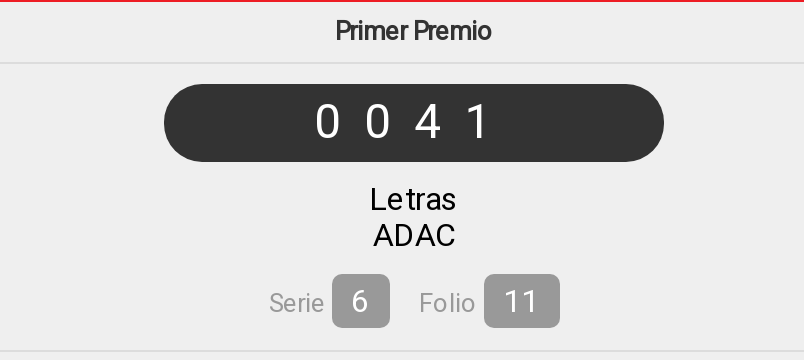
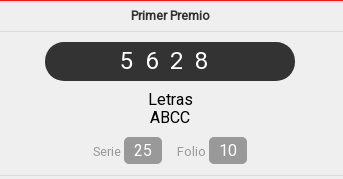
[314,93,514,149] 0041 -> [120,47,220,75] 5628
[373,215,455,253] ADAC -> [150,108,190,127] ABCC
[351,281,369,319] 6 -> [134,141,152,160] 25
[503,281,539,319] 11 -> [219,141,237,160] 10

